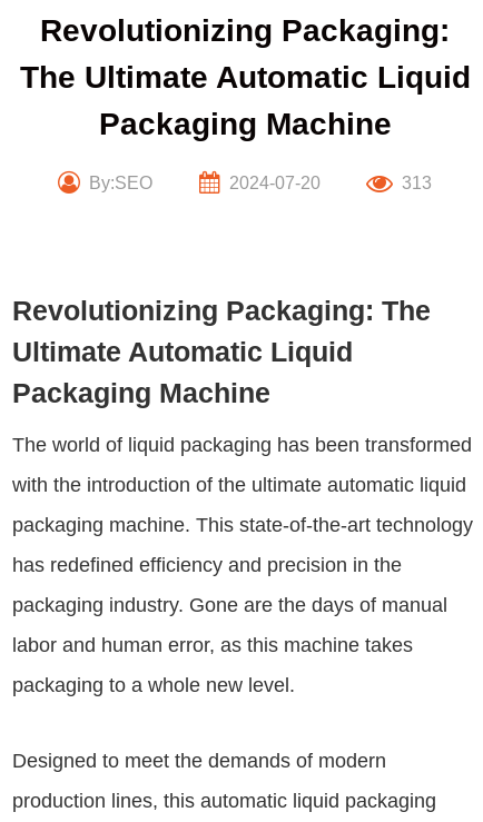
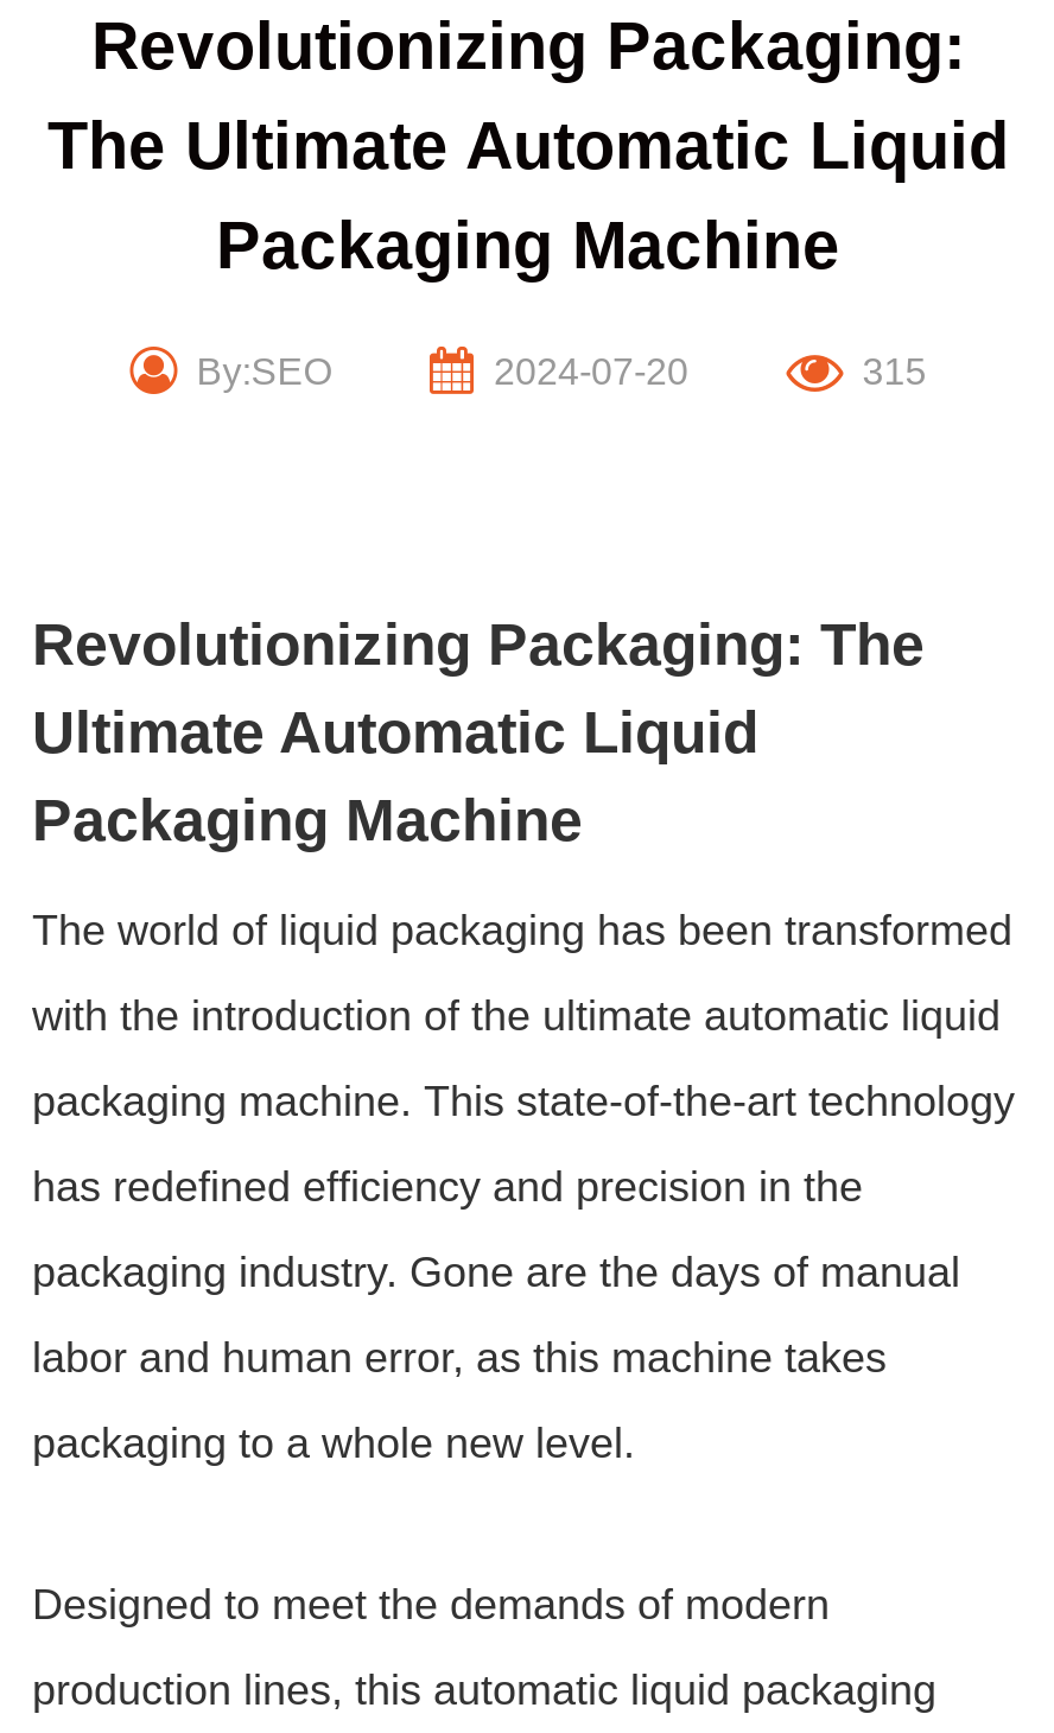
[402,174,432,192] 313 -> [862,351,927,392] 315

